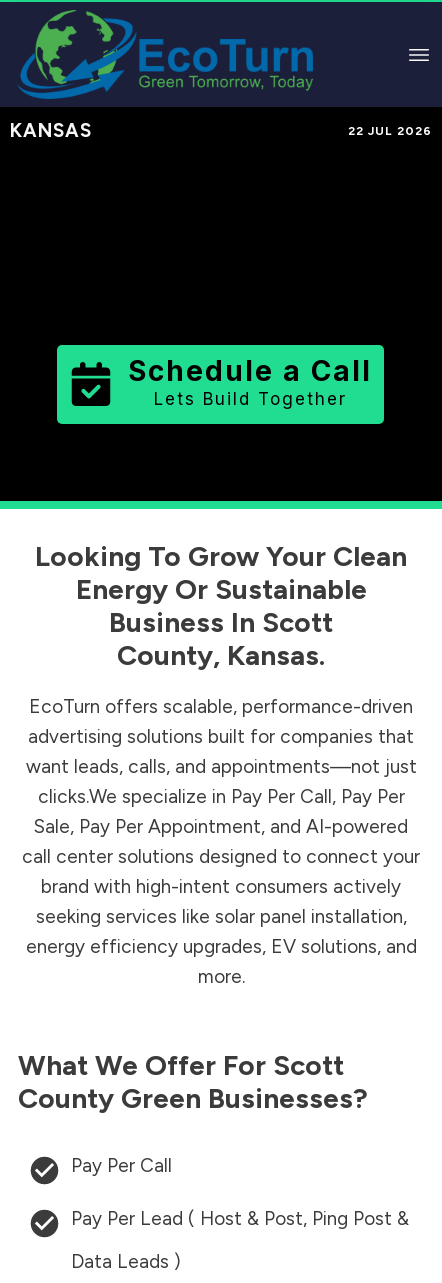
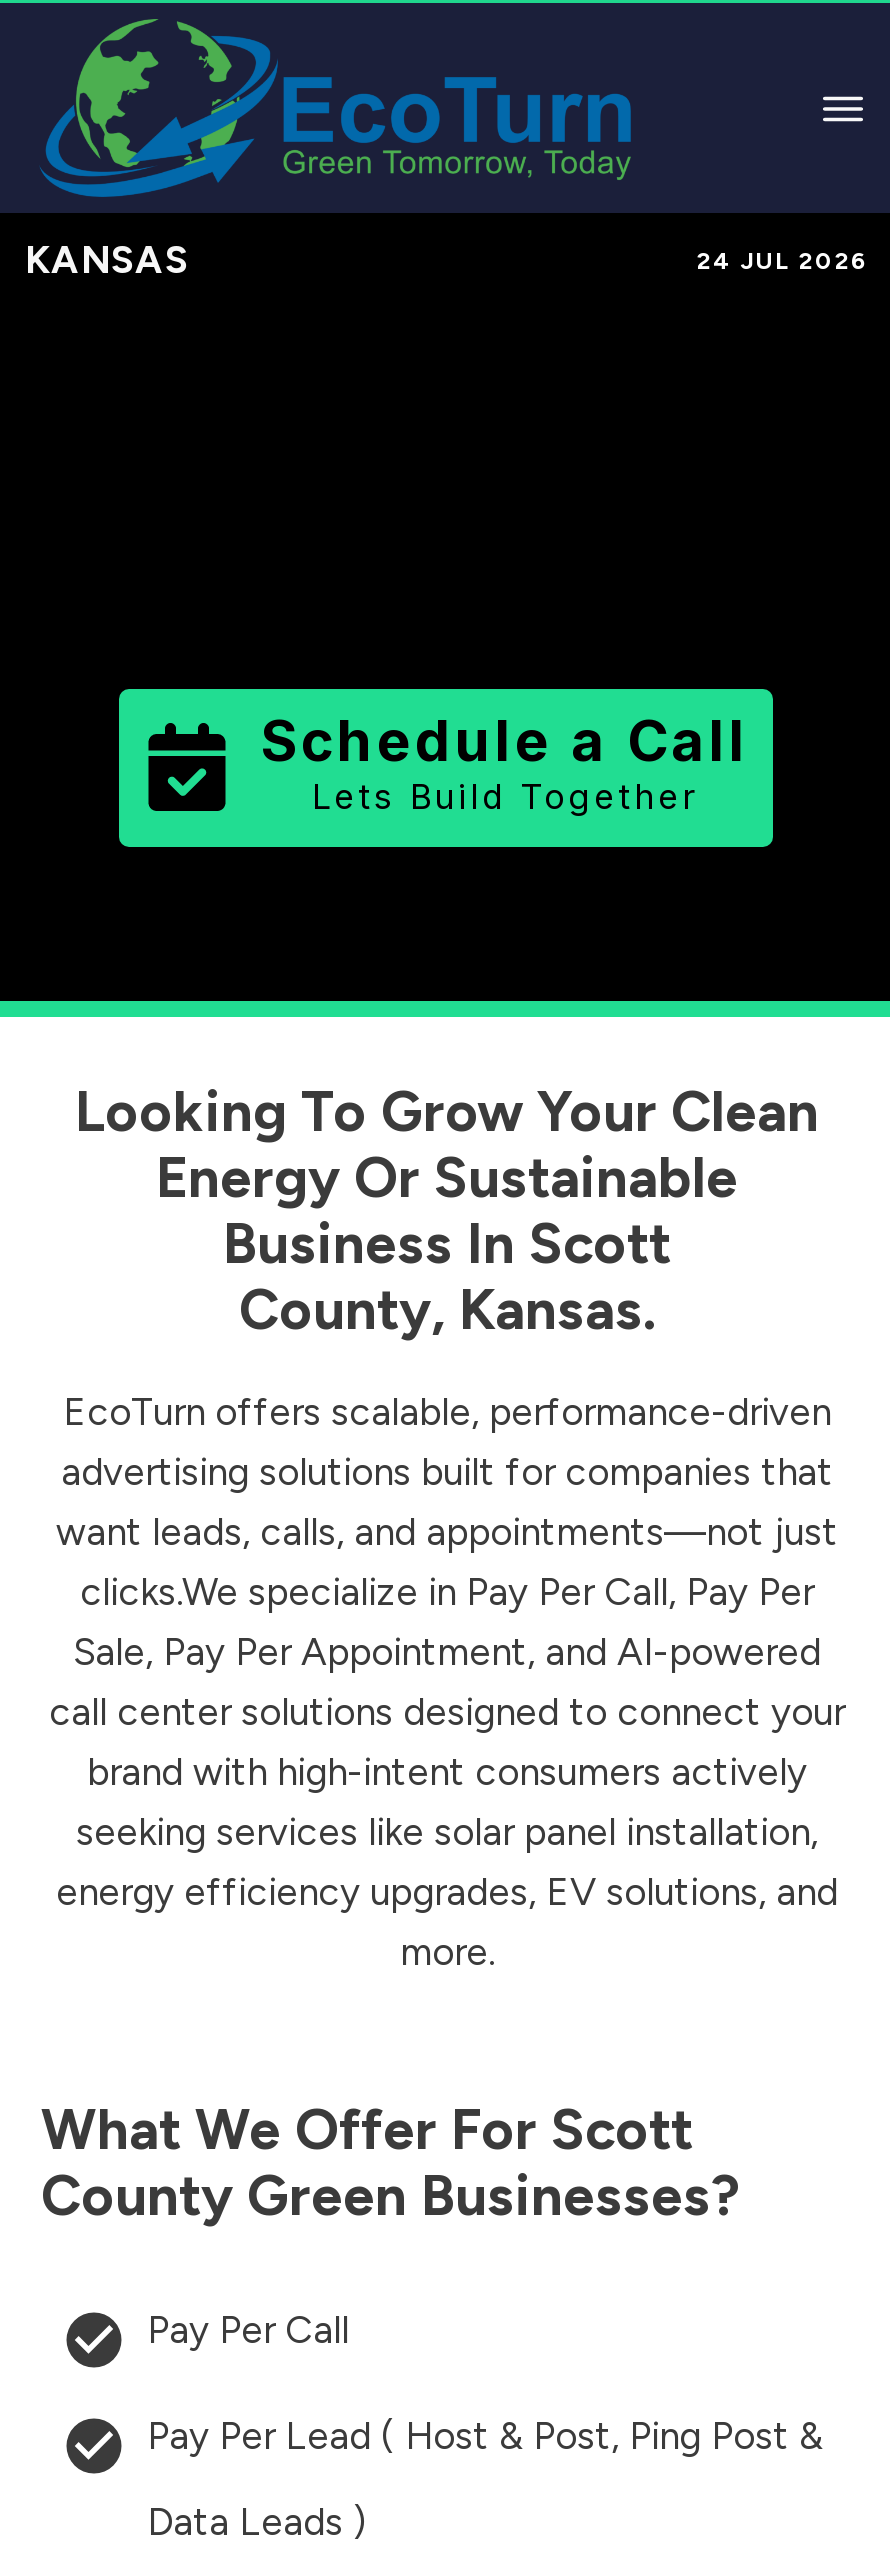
[348,123,432,137] 22 JUL 2026 -> [697,246,869,274] 24 JUL 2026

